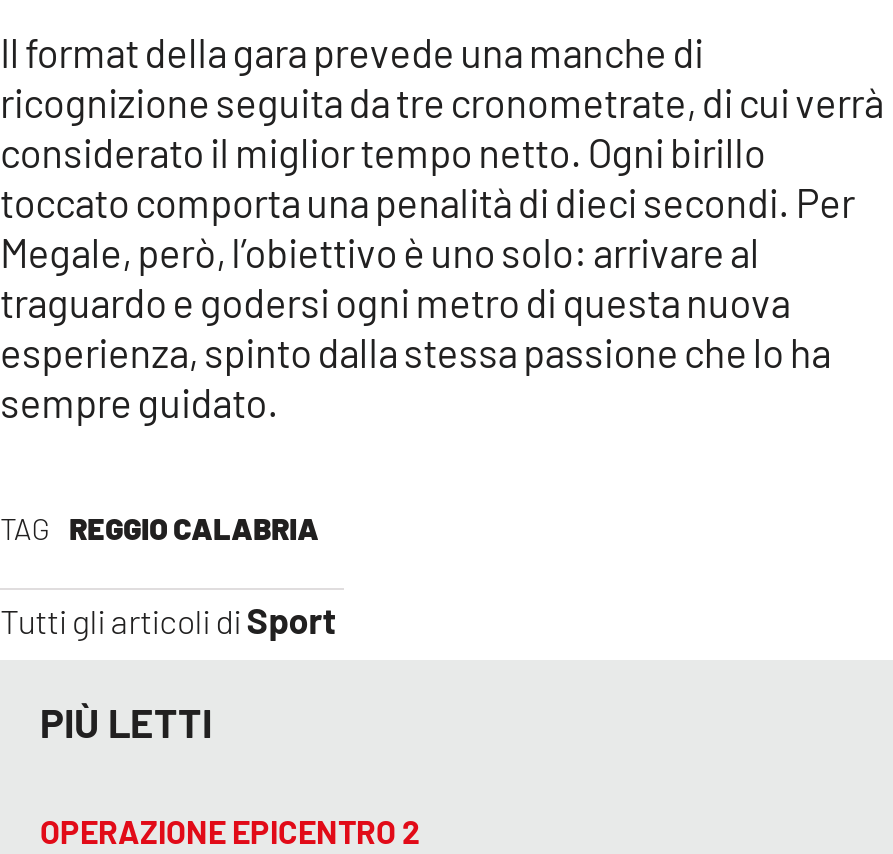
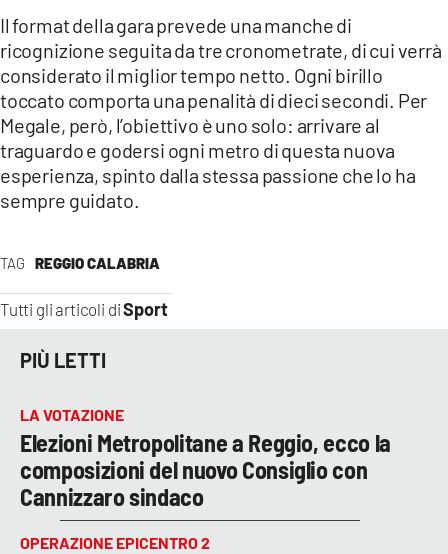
none -> [20,405,391,511] LA VOTAZIONE | Elezioni Metropolitane a Reggio, ecco la | composizioni del nuovo Consiglio con | Cannizzaro sindaco

